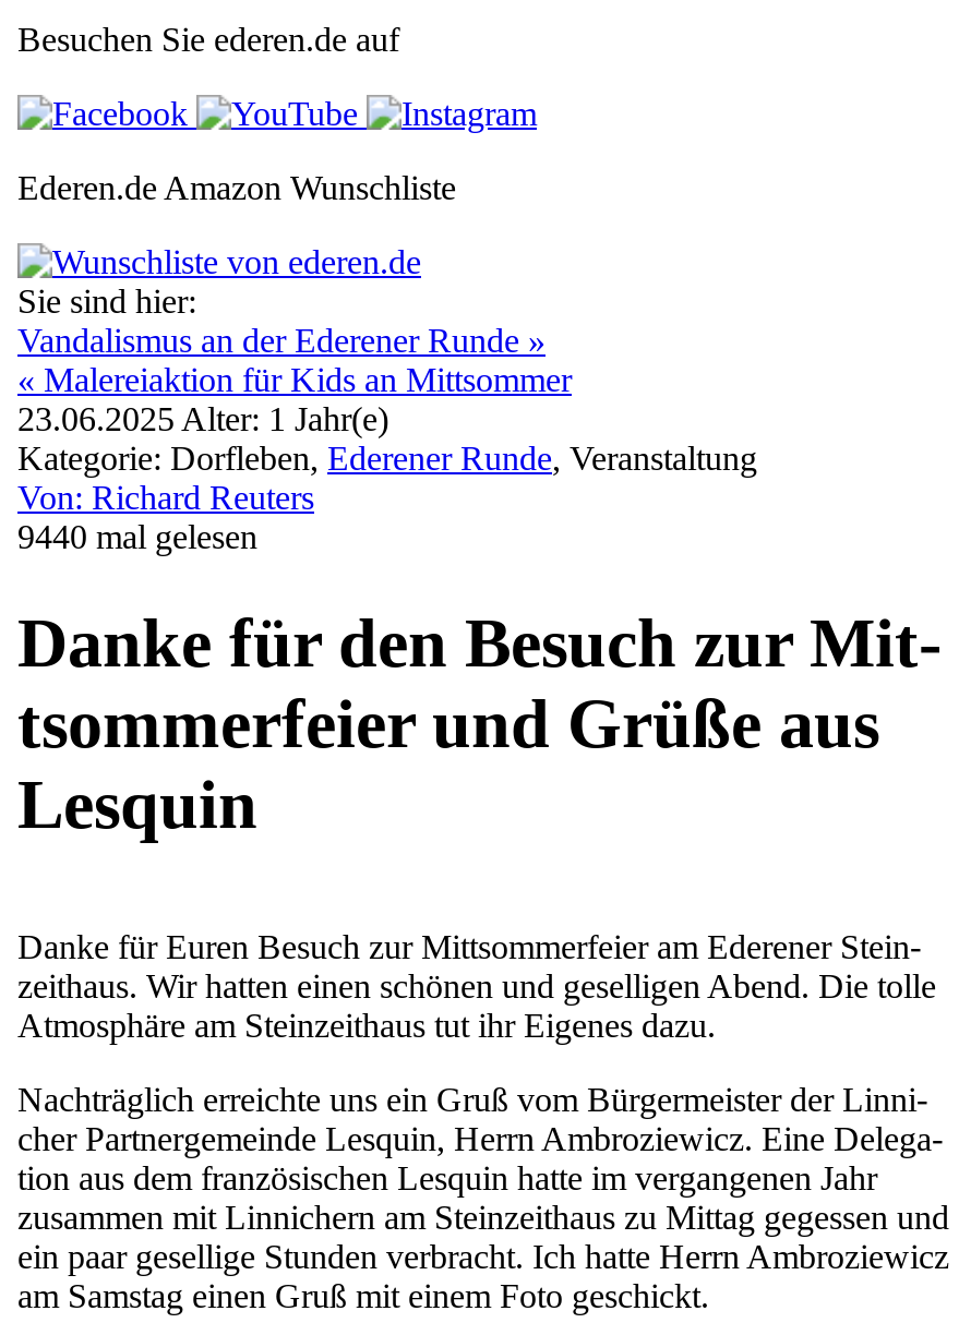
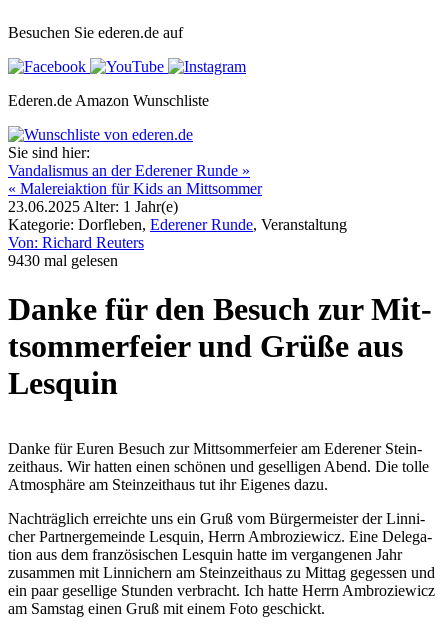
[17,518,257,555] 9440 mal gelesen -> [8,252,118,269] 9430 mal gelesen

